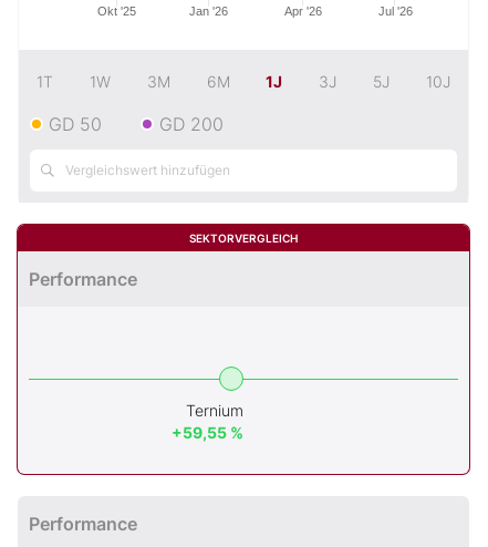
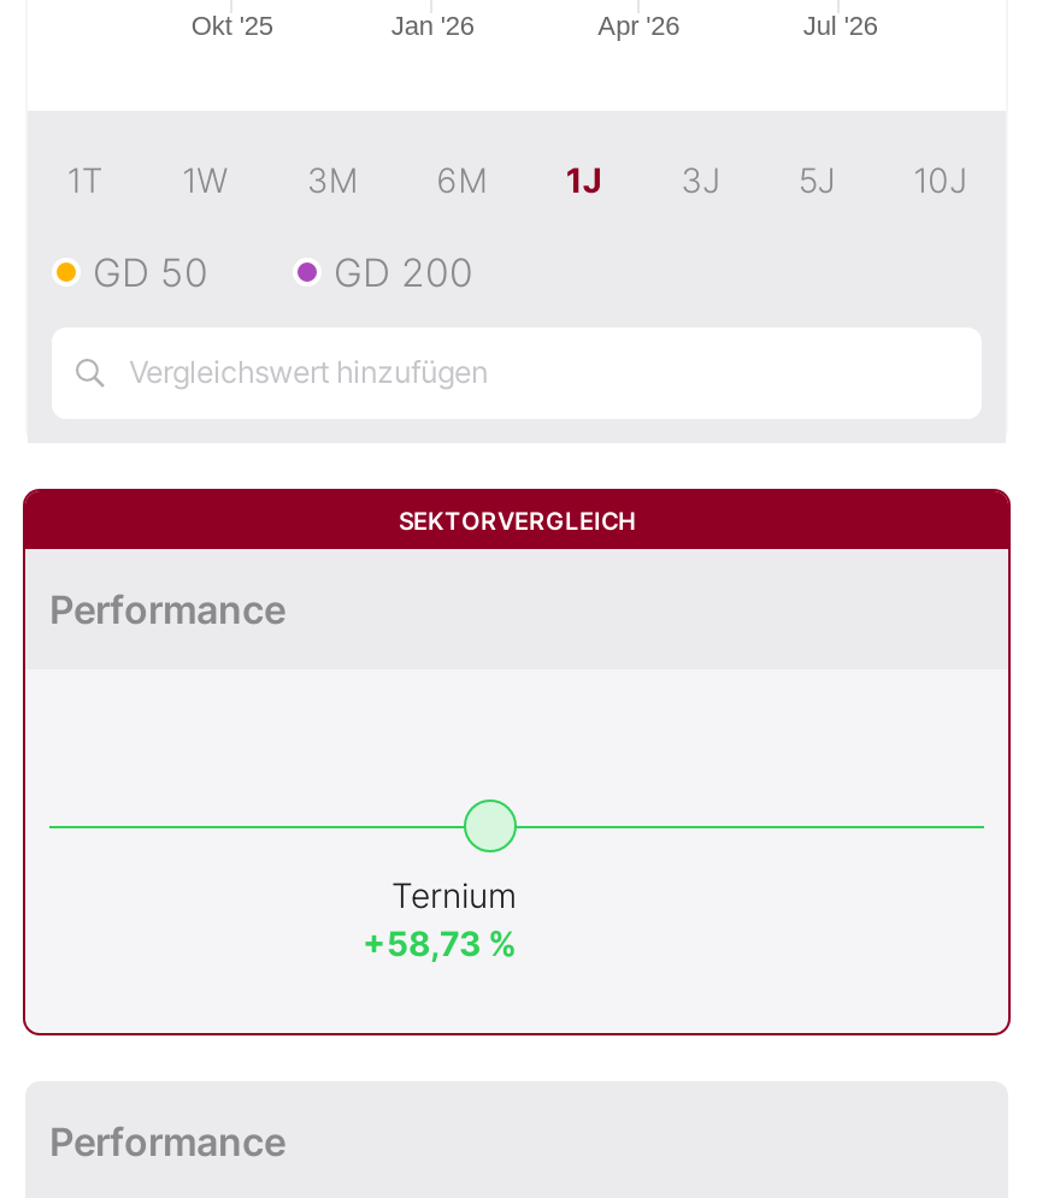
[172,422,243,441] +59,55 % -> [363,921,517,962] +58,73 %

